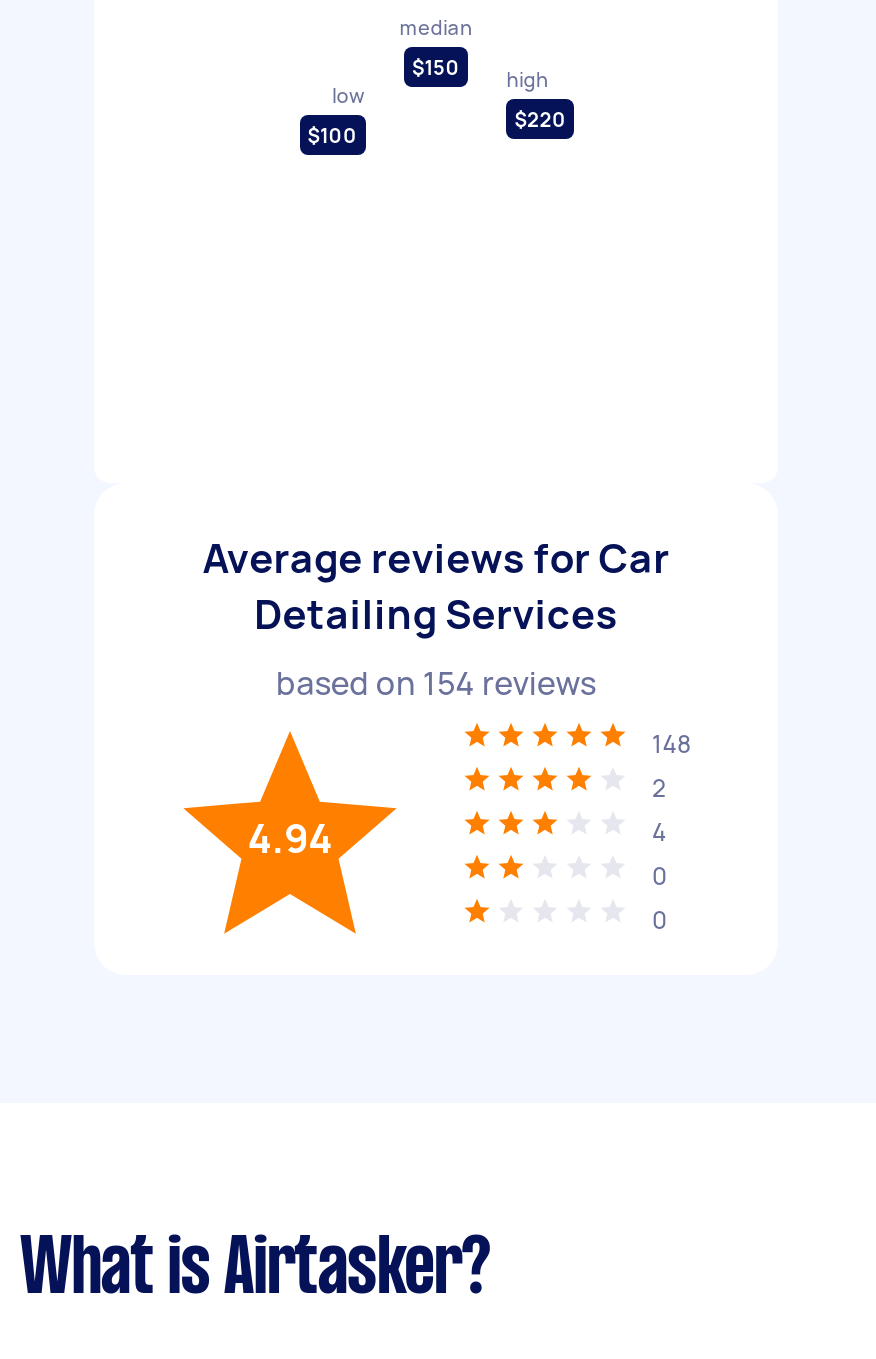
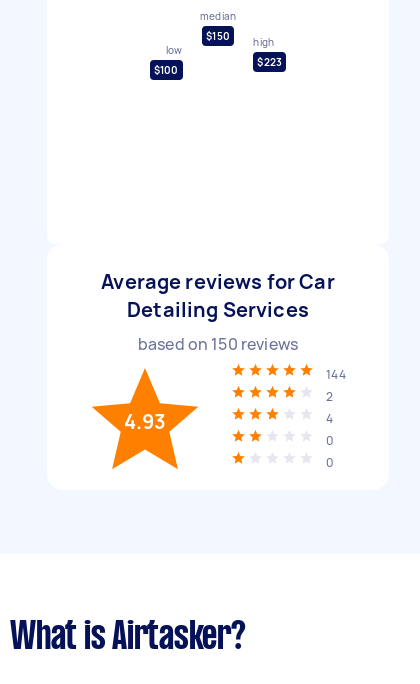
[515,106,567,134] $220 -> [257,55,282,69] $223
[276,661,596,705] based on 154 reviews -> [138,333,298,355] based on 150 reviews
[652,727,692,761] 148 -> [326,366,346,383] 144
[247,811,333,865] 4.94 -> [124,408,166,435] 4.93

